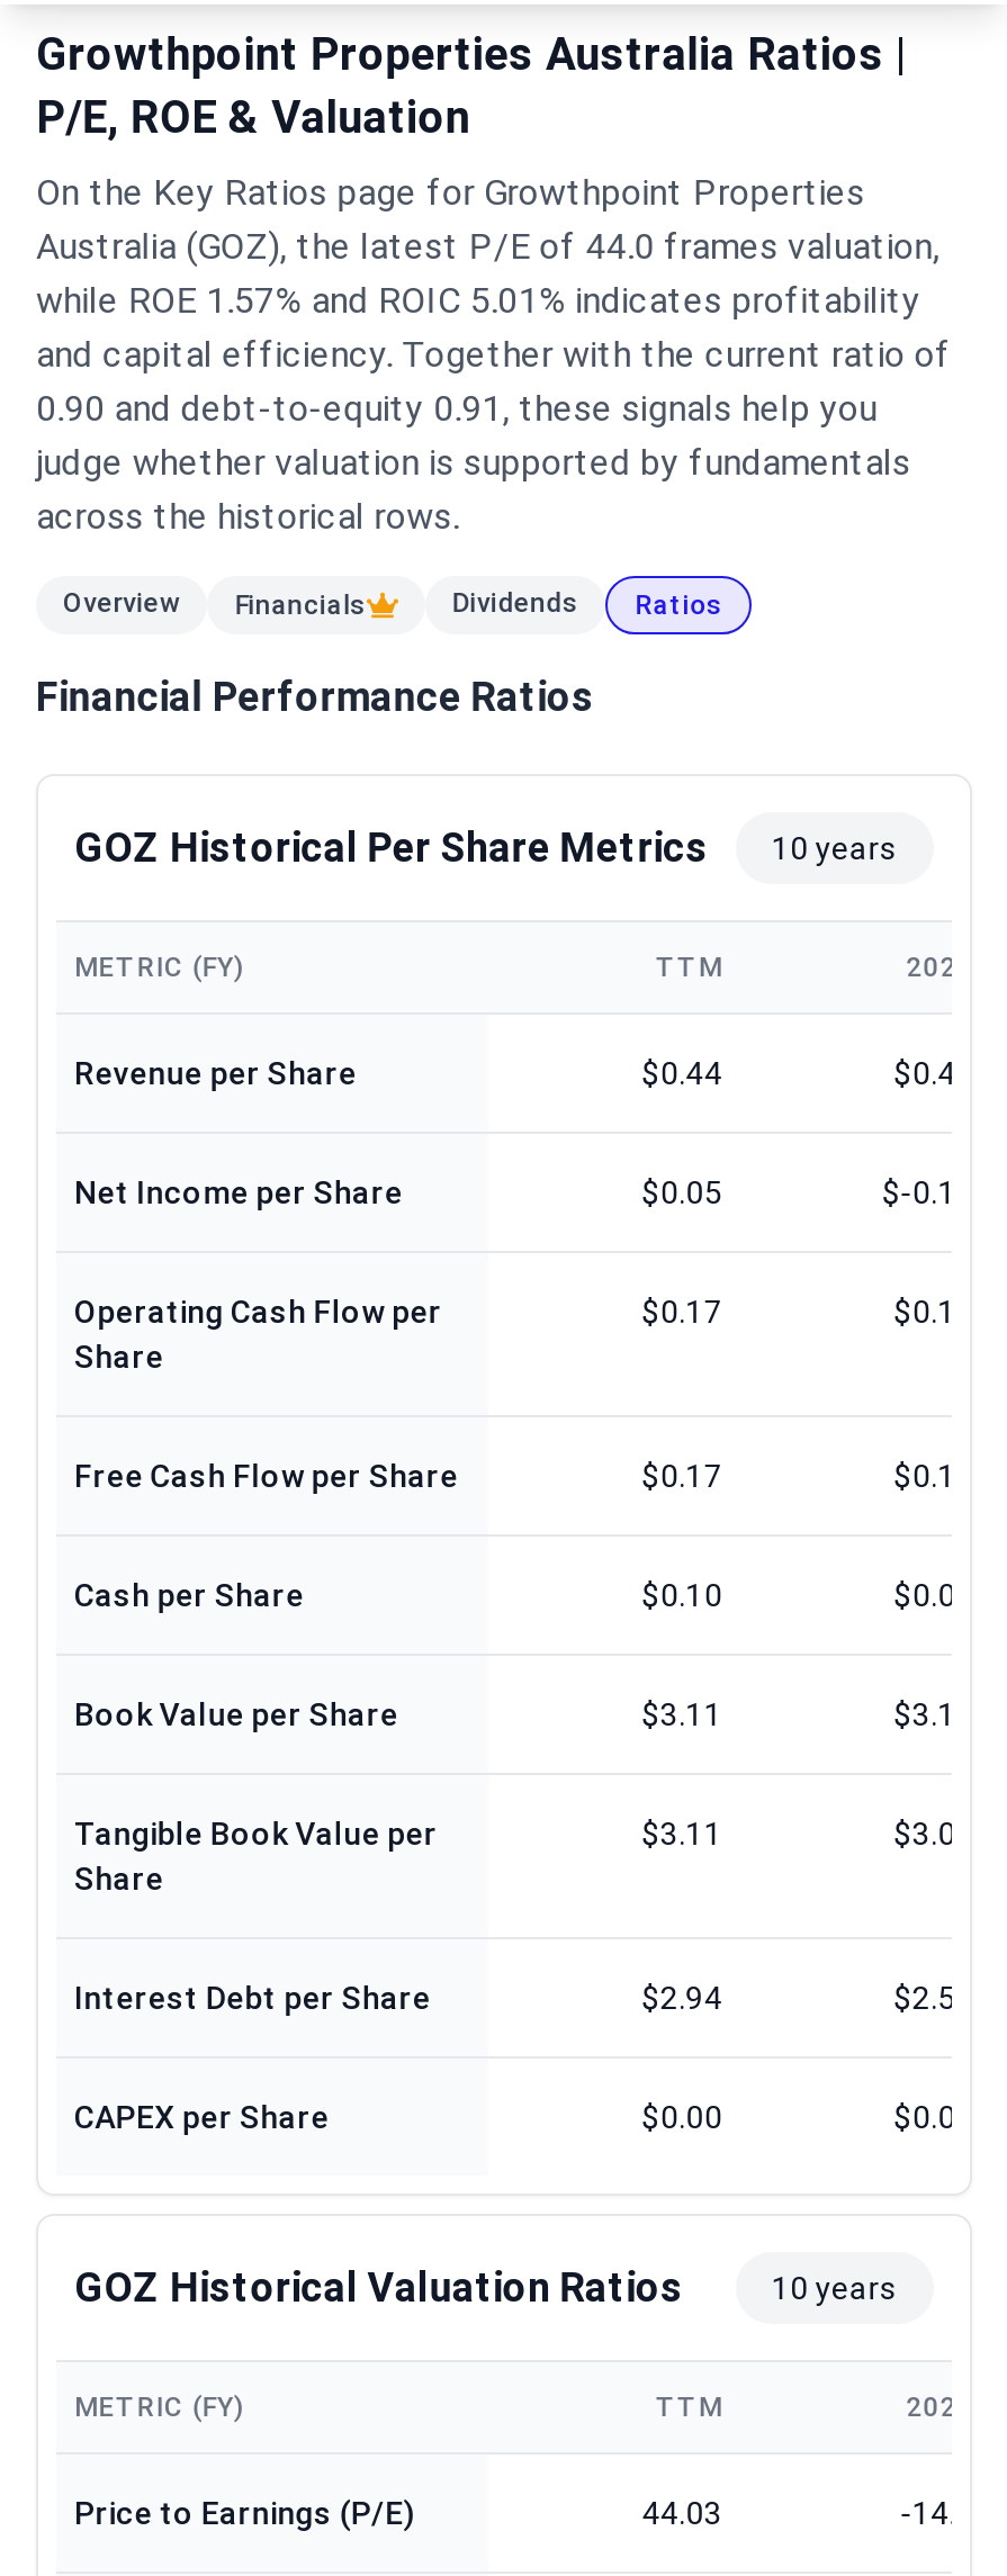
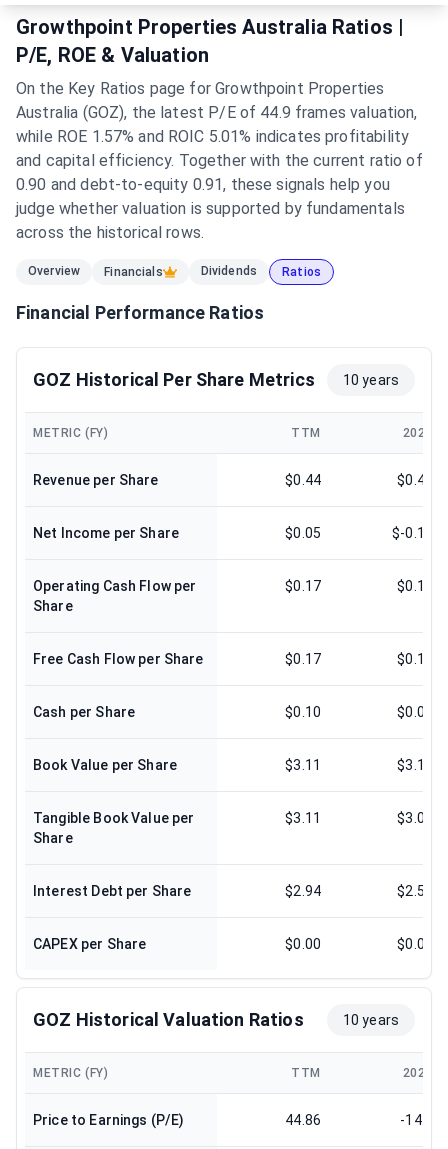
[36,225,940,268] Australia (GOZ), the latest P/E of 44.0 frames valuation, -> [16,103,418,122] Australia (GOZ), the latest P/E of 44.9 frames valuation,
[642,2495,722,2531] 44.03 -> [285,1112,321,1128] 44.86

